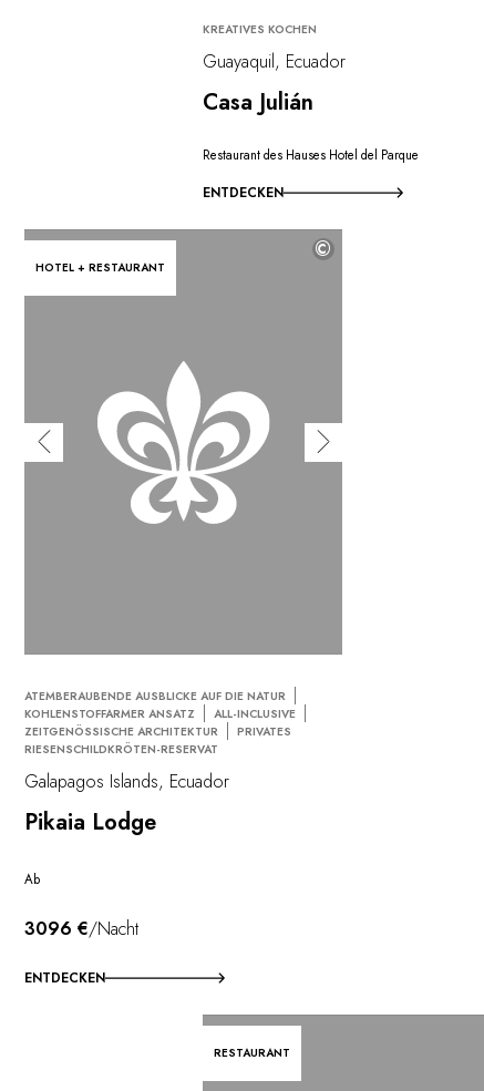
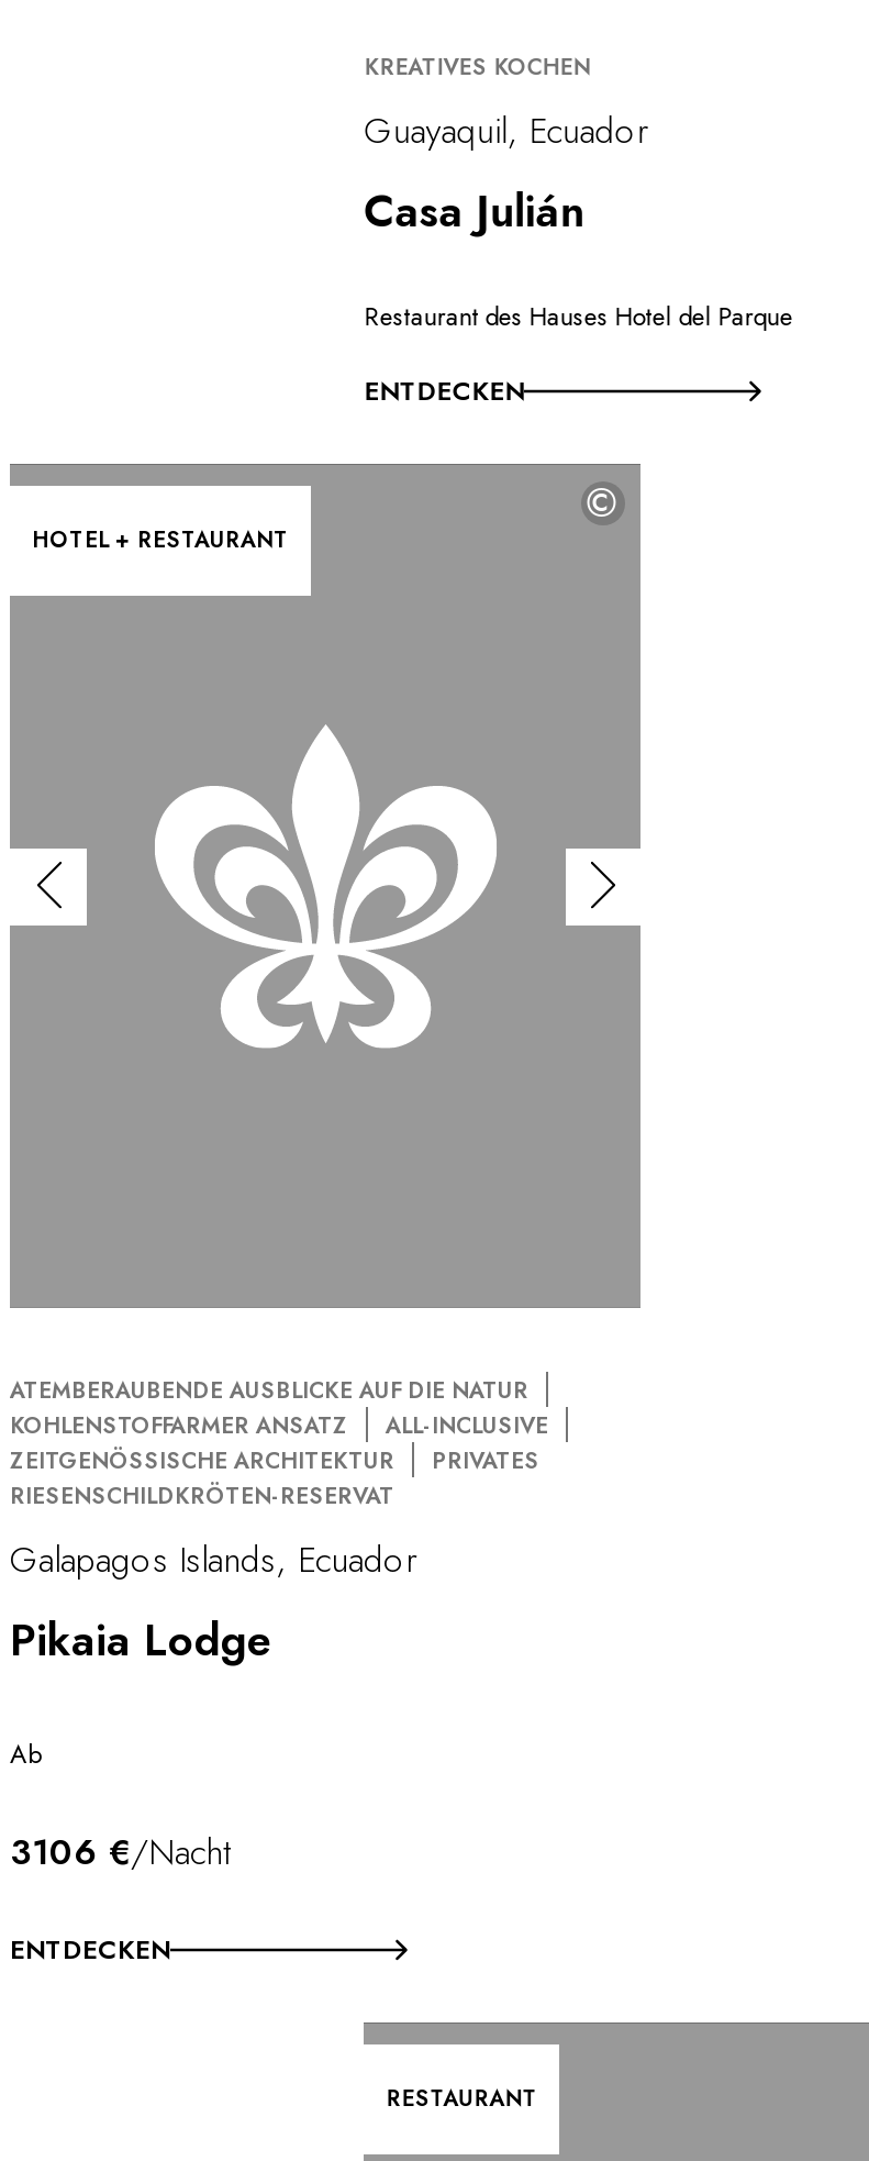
[24,916,138,941] 3096 €/Nacht -> [10,1826,230,1877] 3106 €/Nacht

